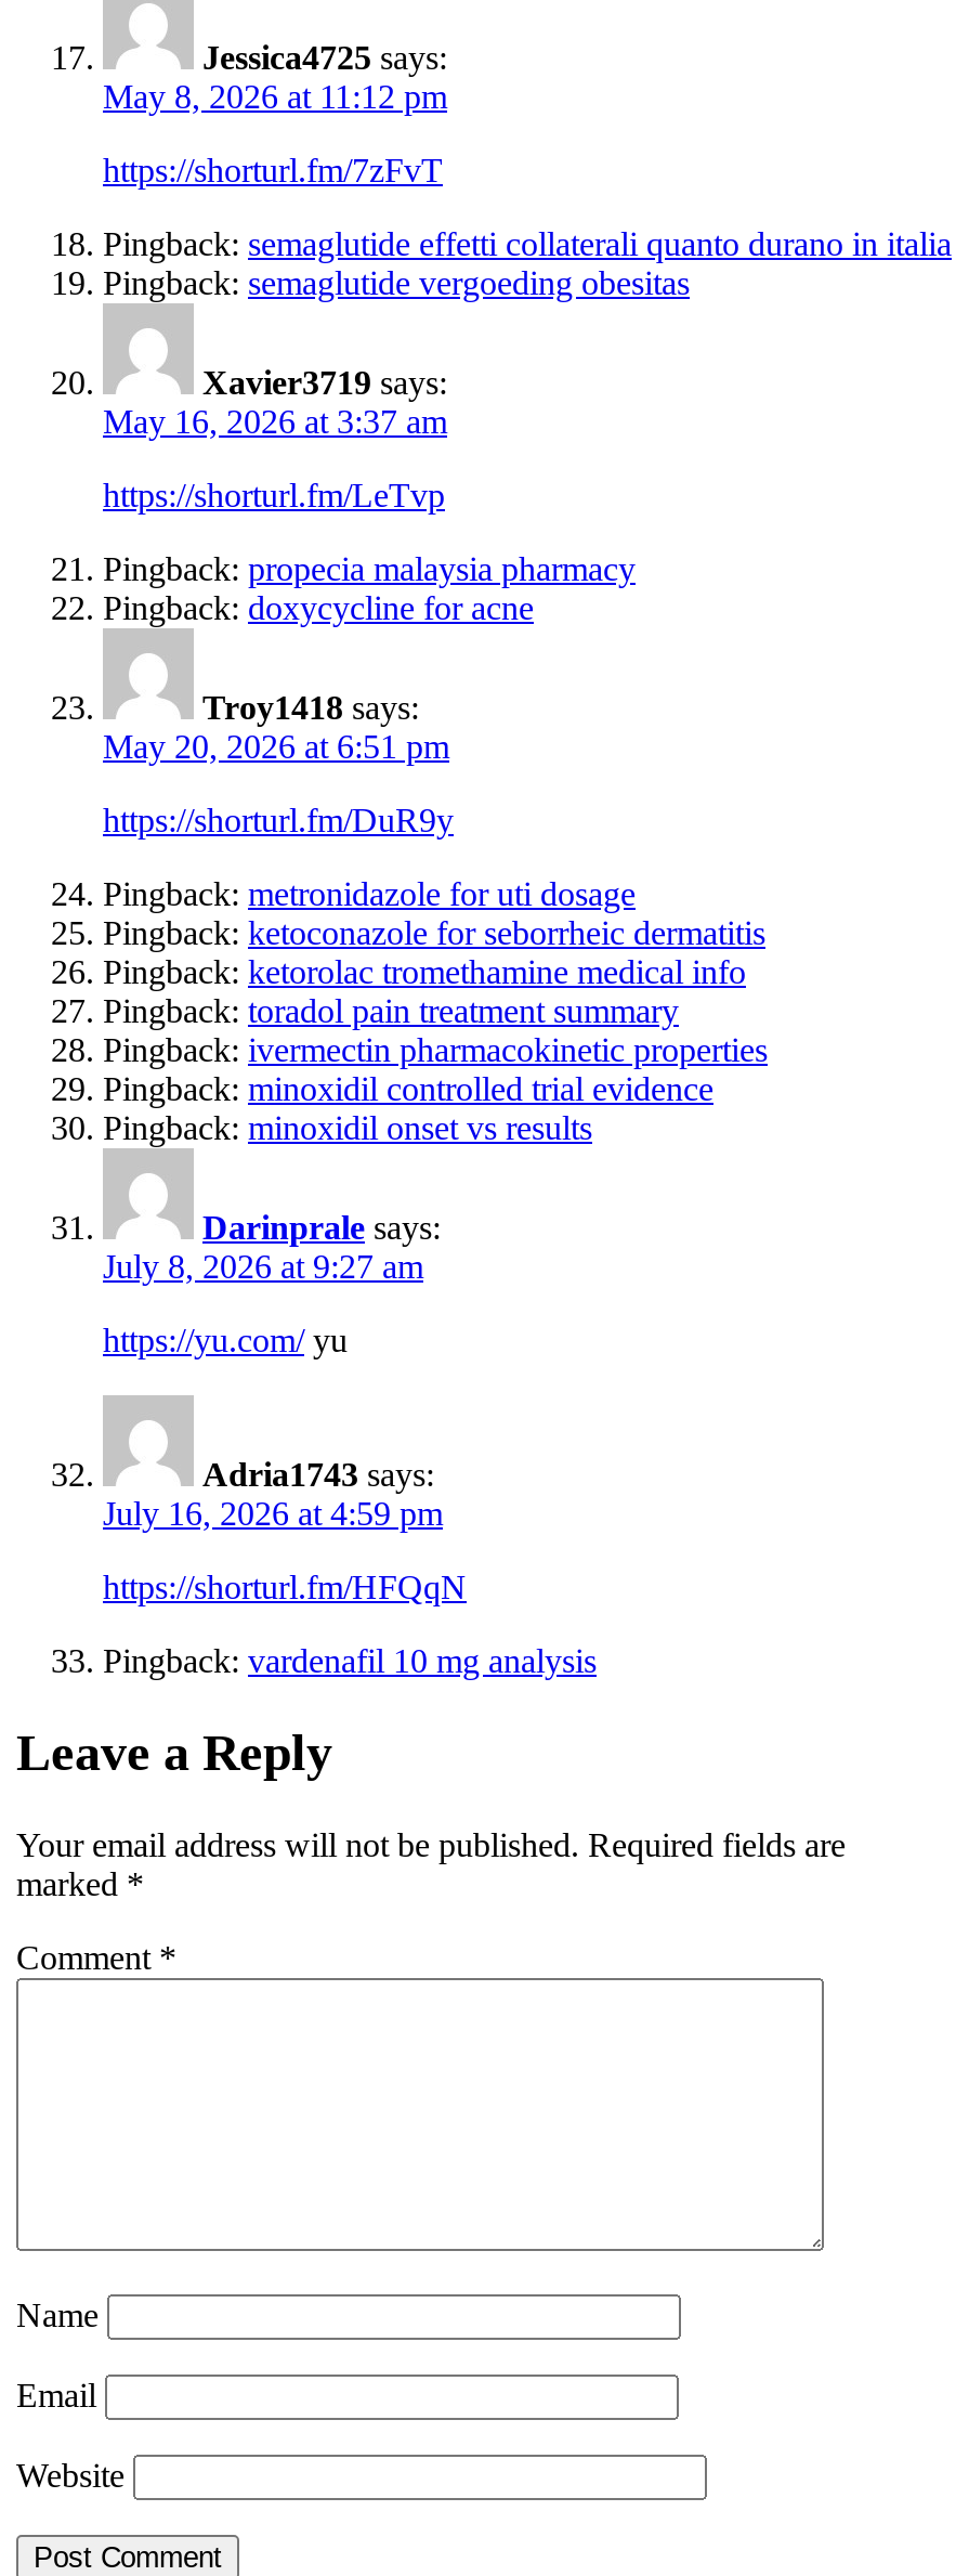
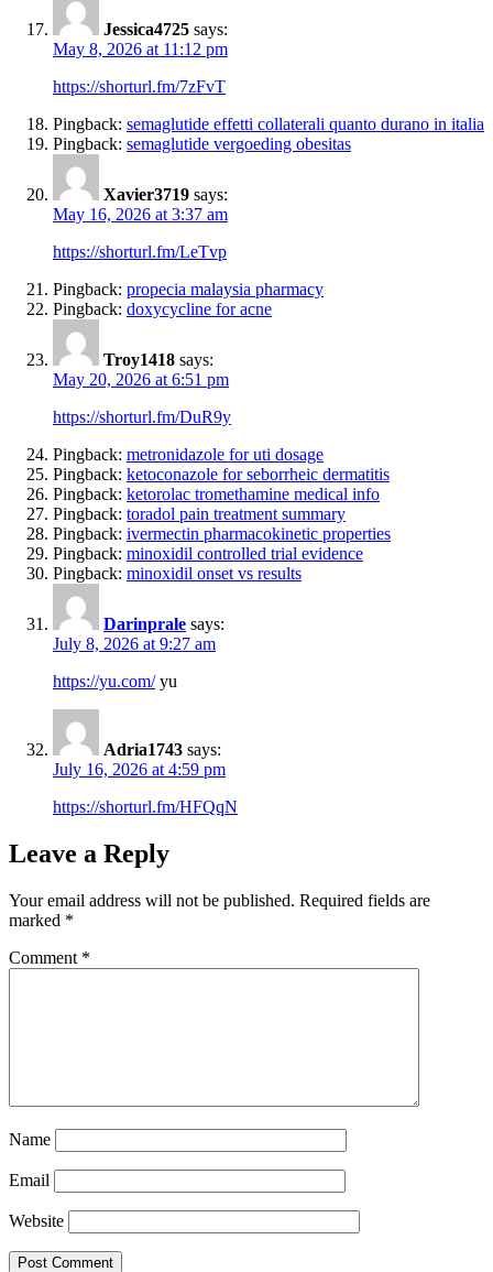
[103,1643,597,1680] Pingback: vardenafil 10 mg analysis -> none

